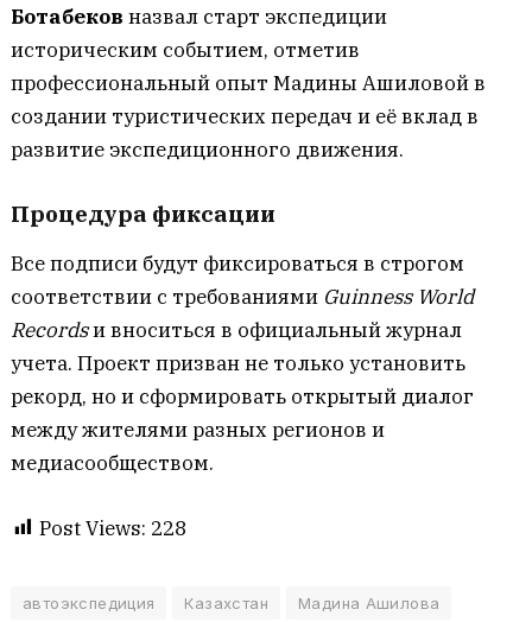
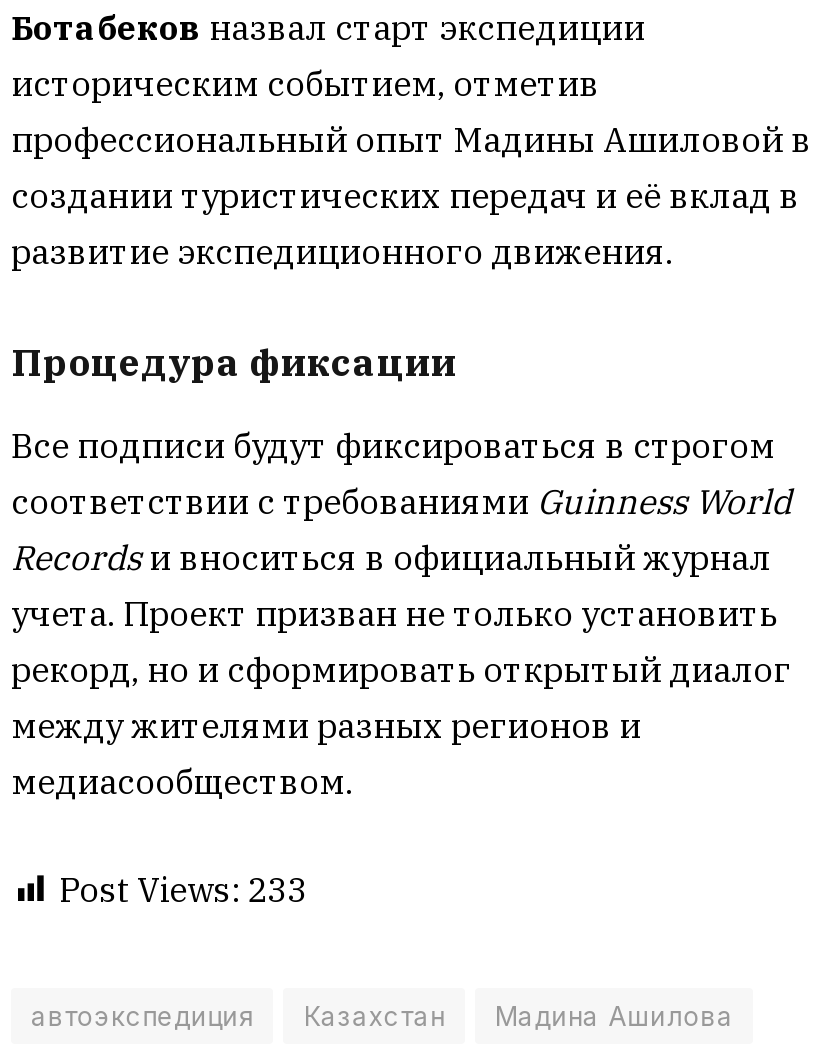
[39,515,186,541] Post Views: 228 -> [59,867,307,911] Post Views: 233

